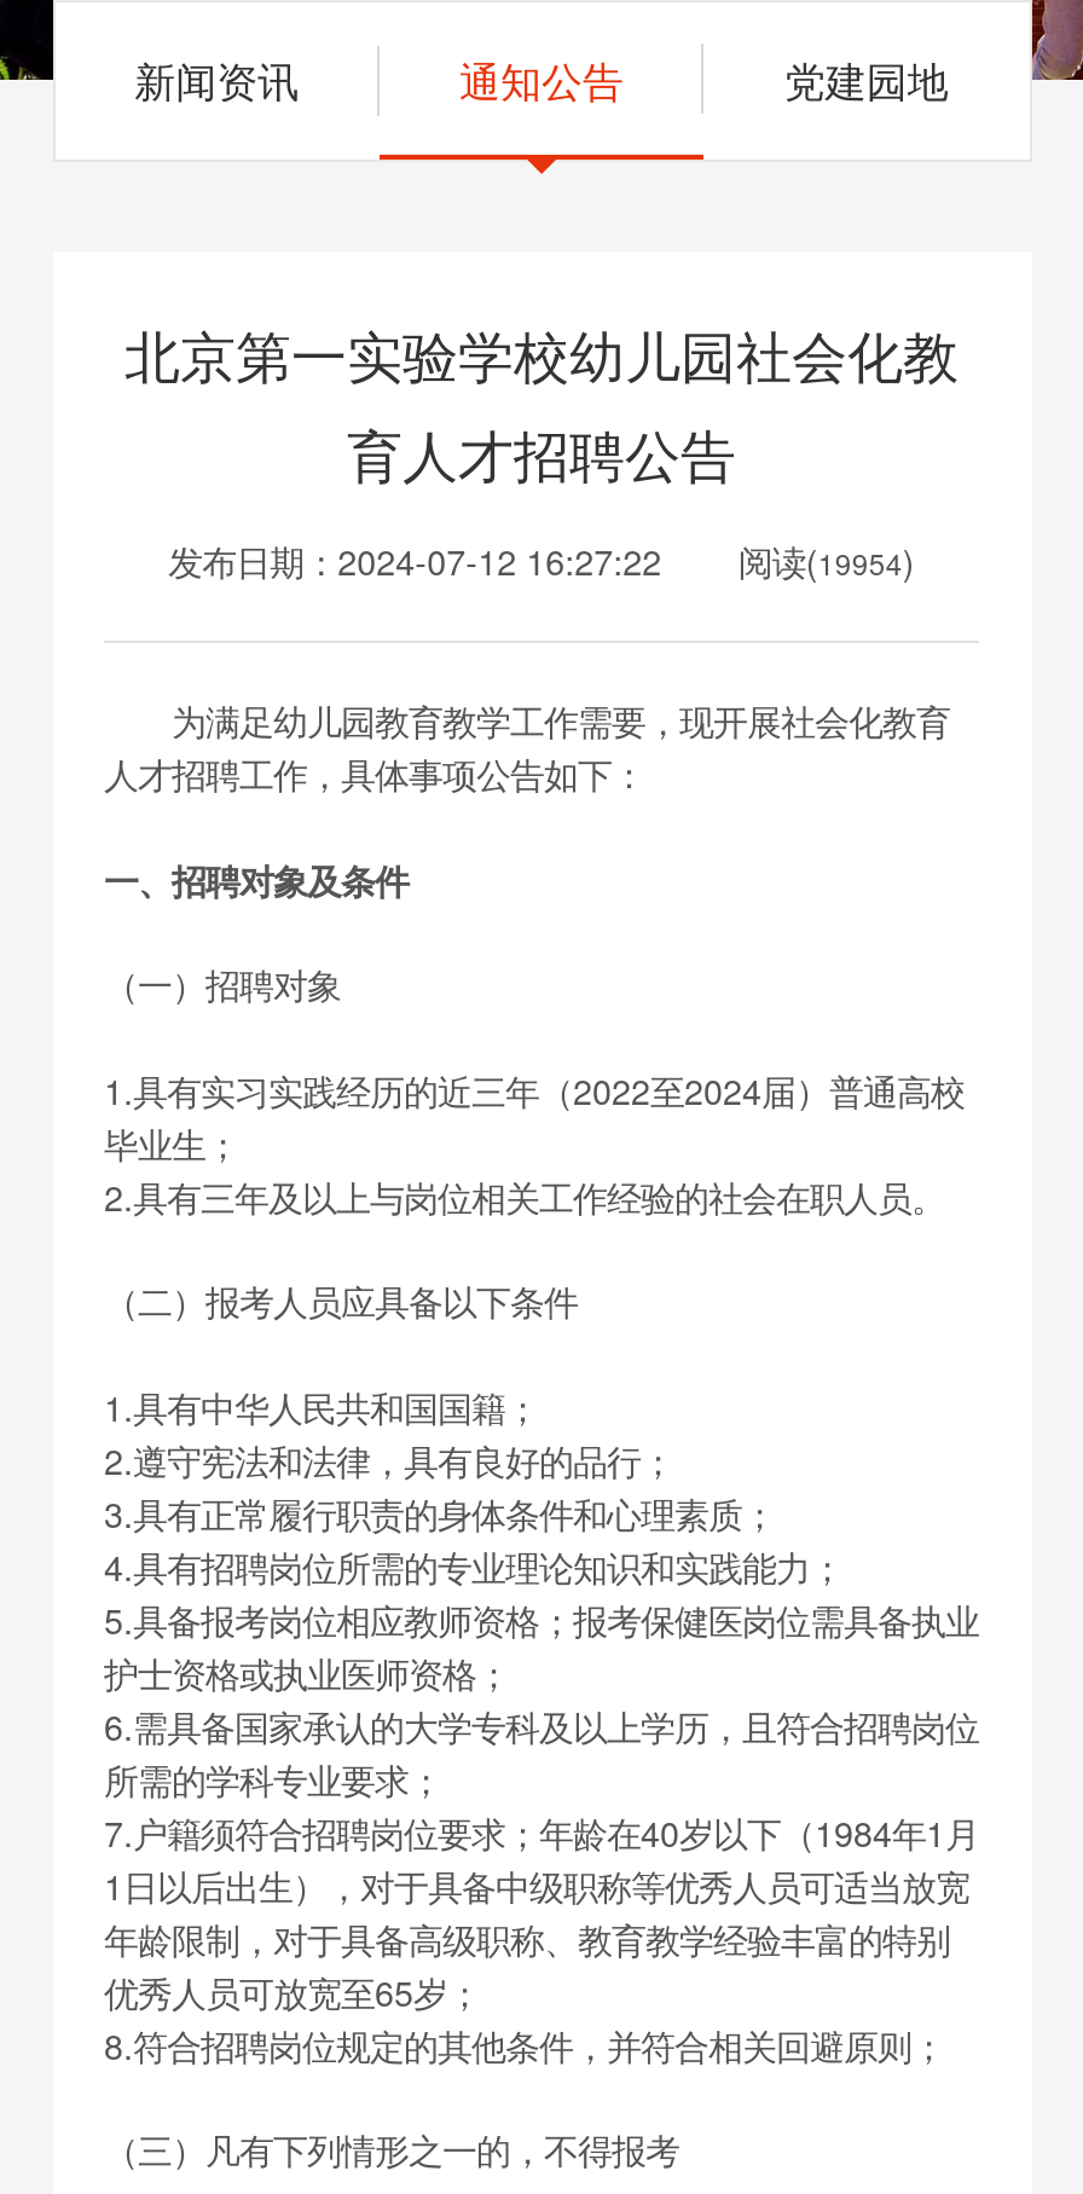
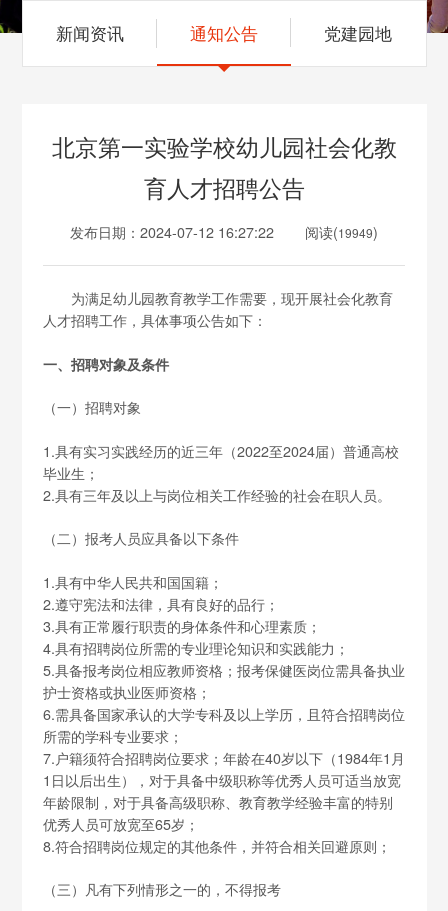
[168,537,915,585] 发布日期：2024-07-12 16:27:22 阅读(19954) -> [70,222,378,242] 发布日期：2024-07-12 16:27:22 阅读(19949)

